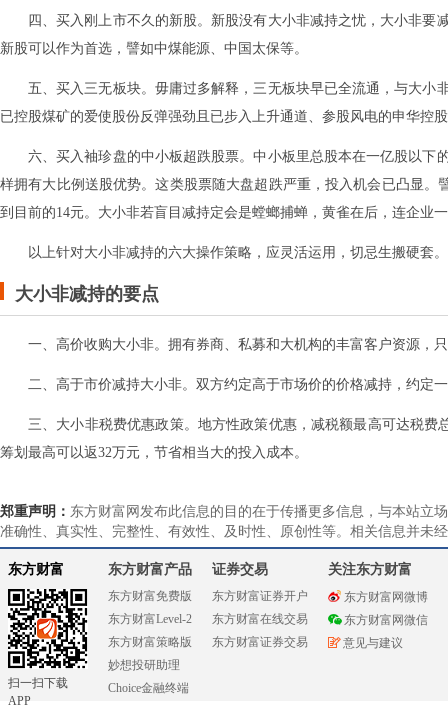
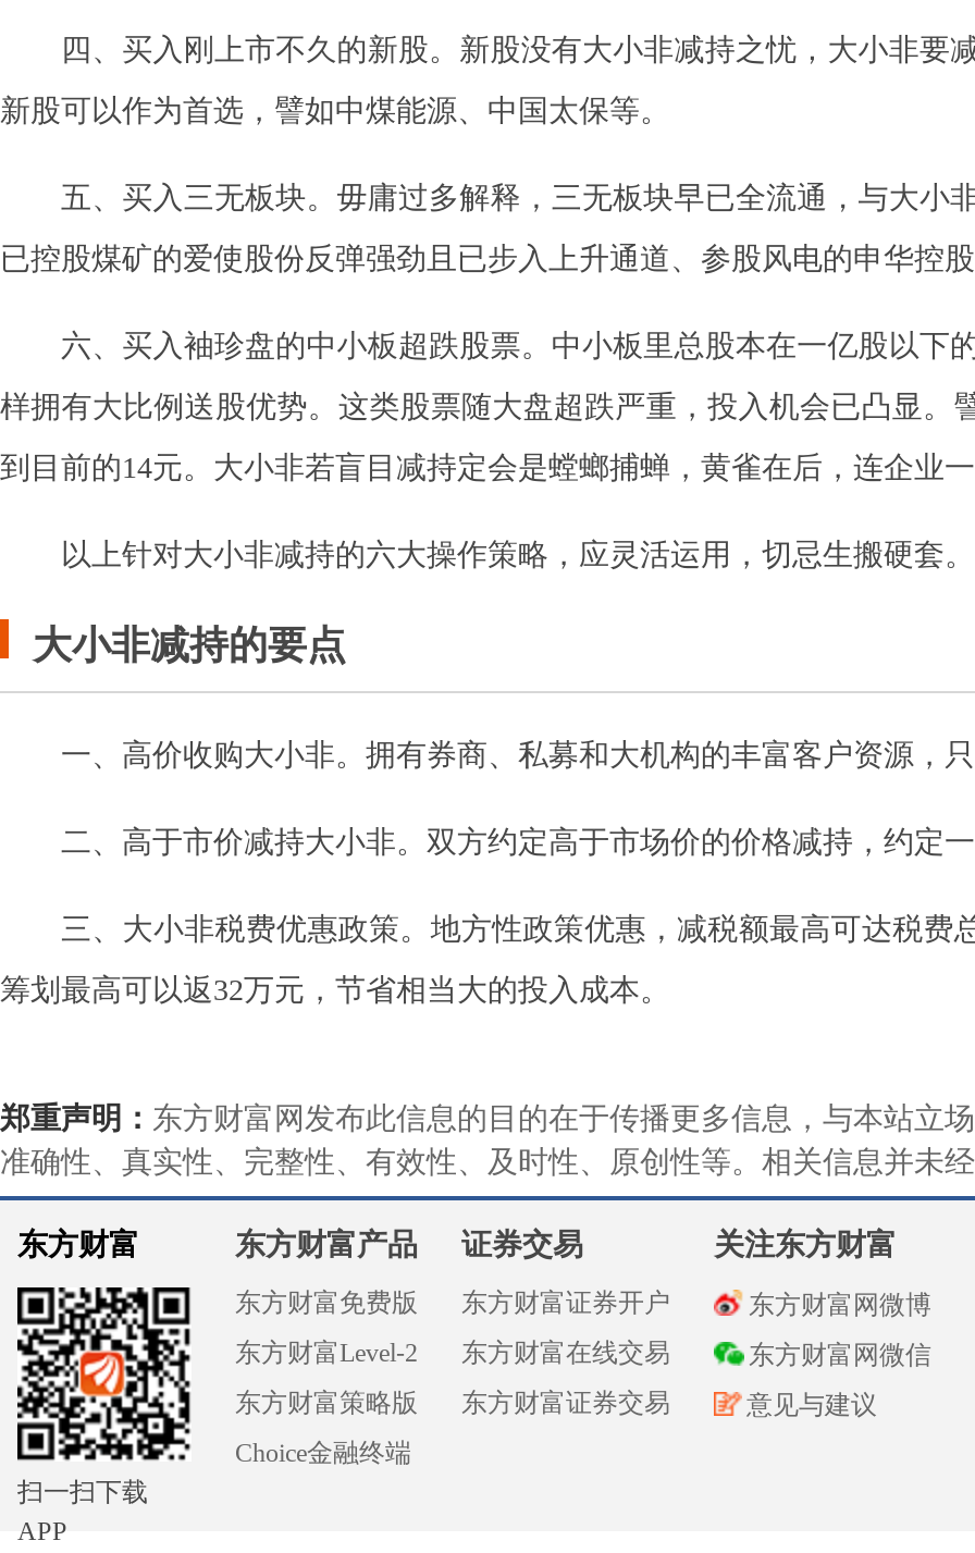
[108,658,180,672] 妙想投研助理 -> none
moved [108,681,189,695] -> [235,1437,411,1468]: Choice金融终端

